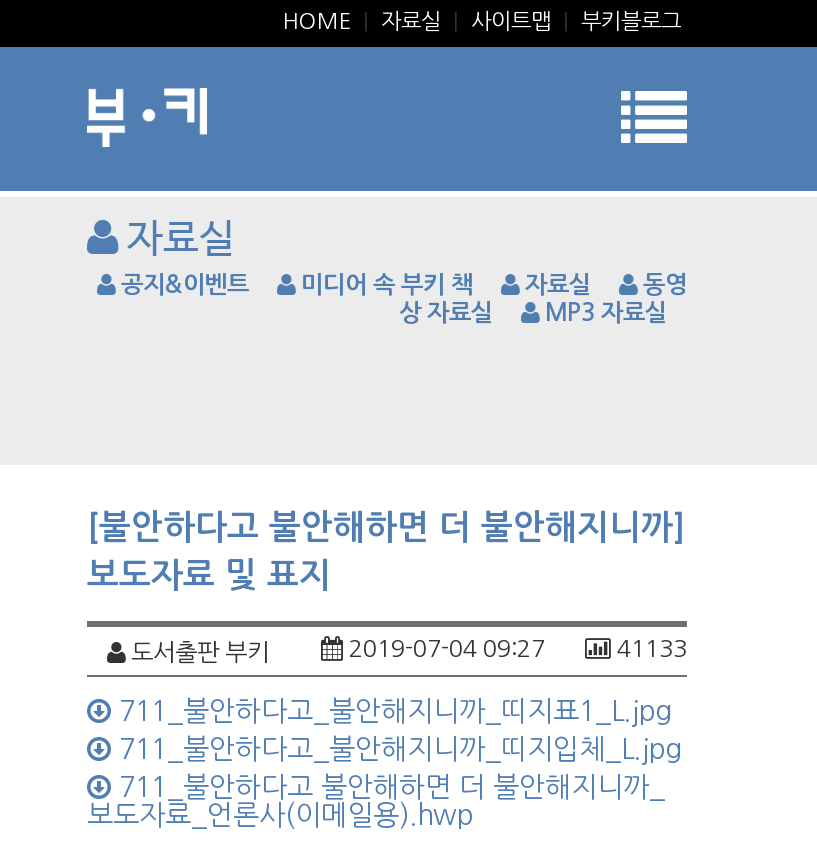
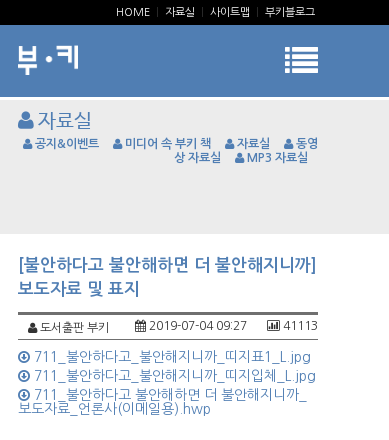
[611,637,687,661] 41133 -> [280,320,318,332] 41113

